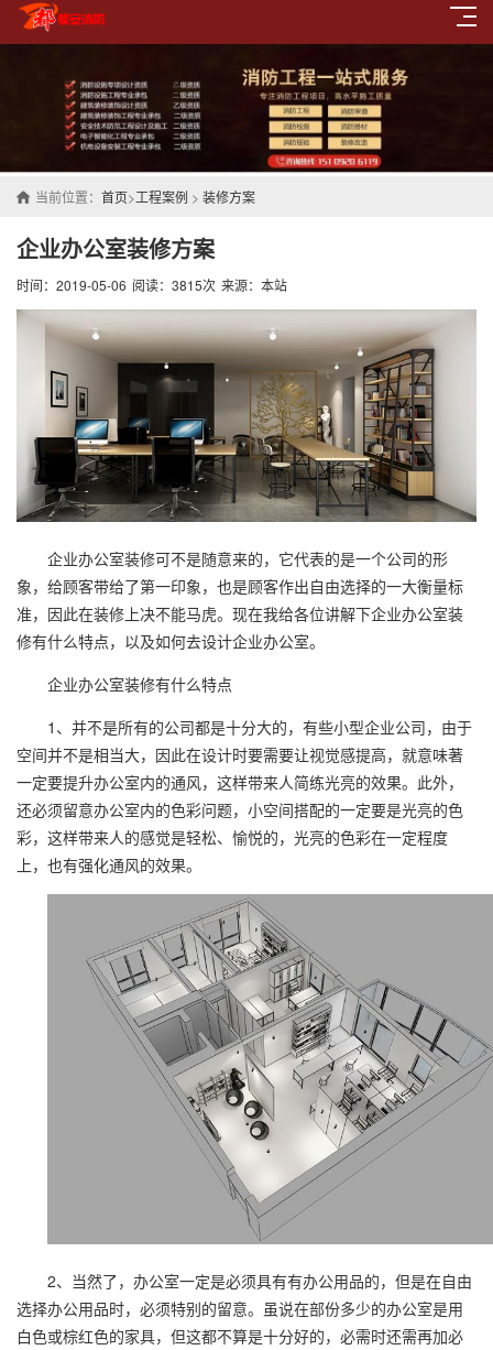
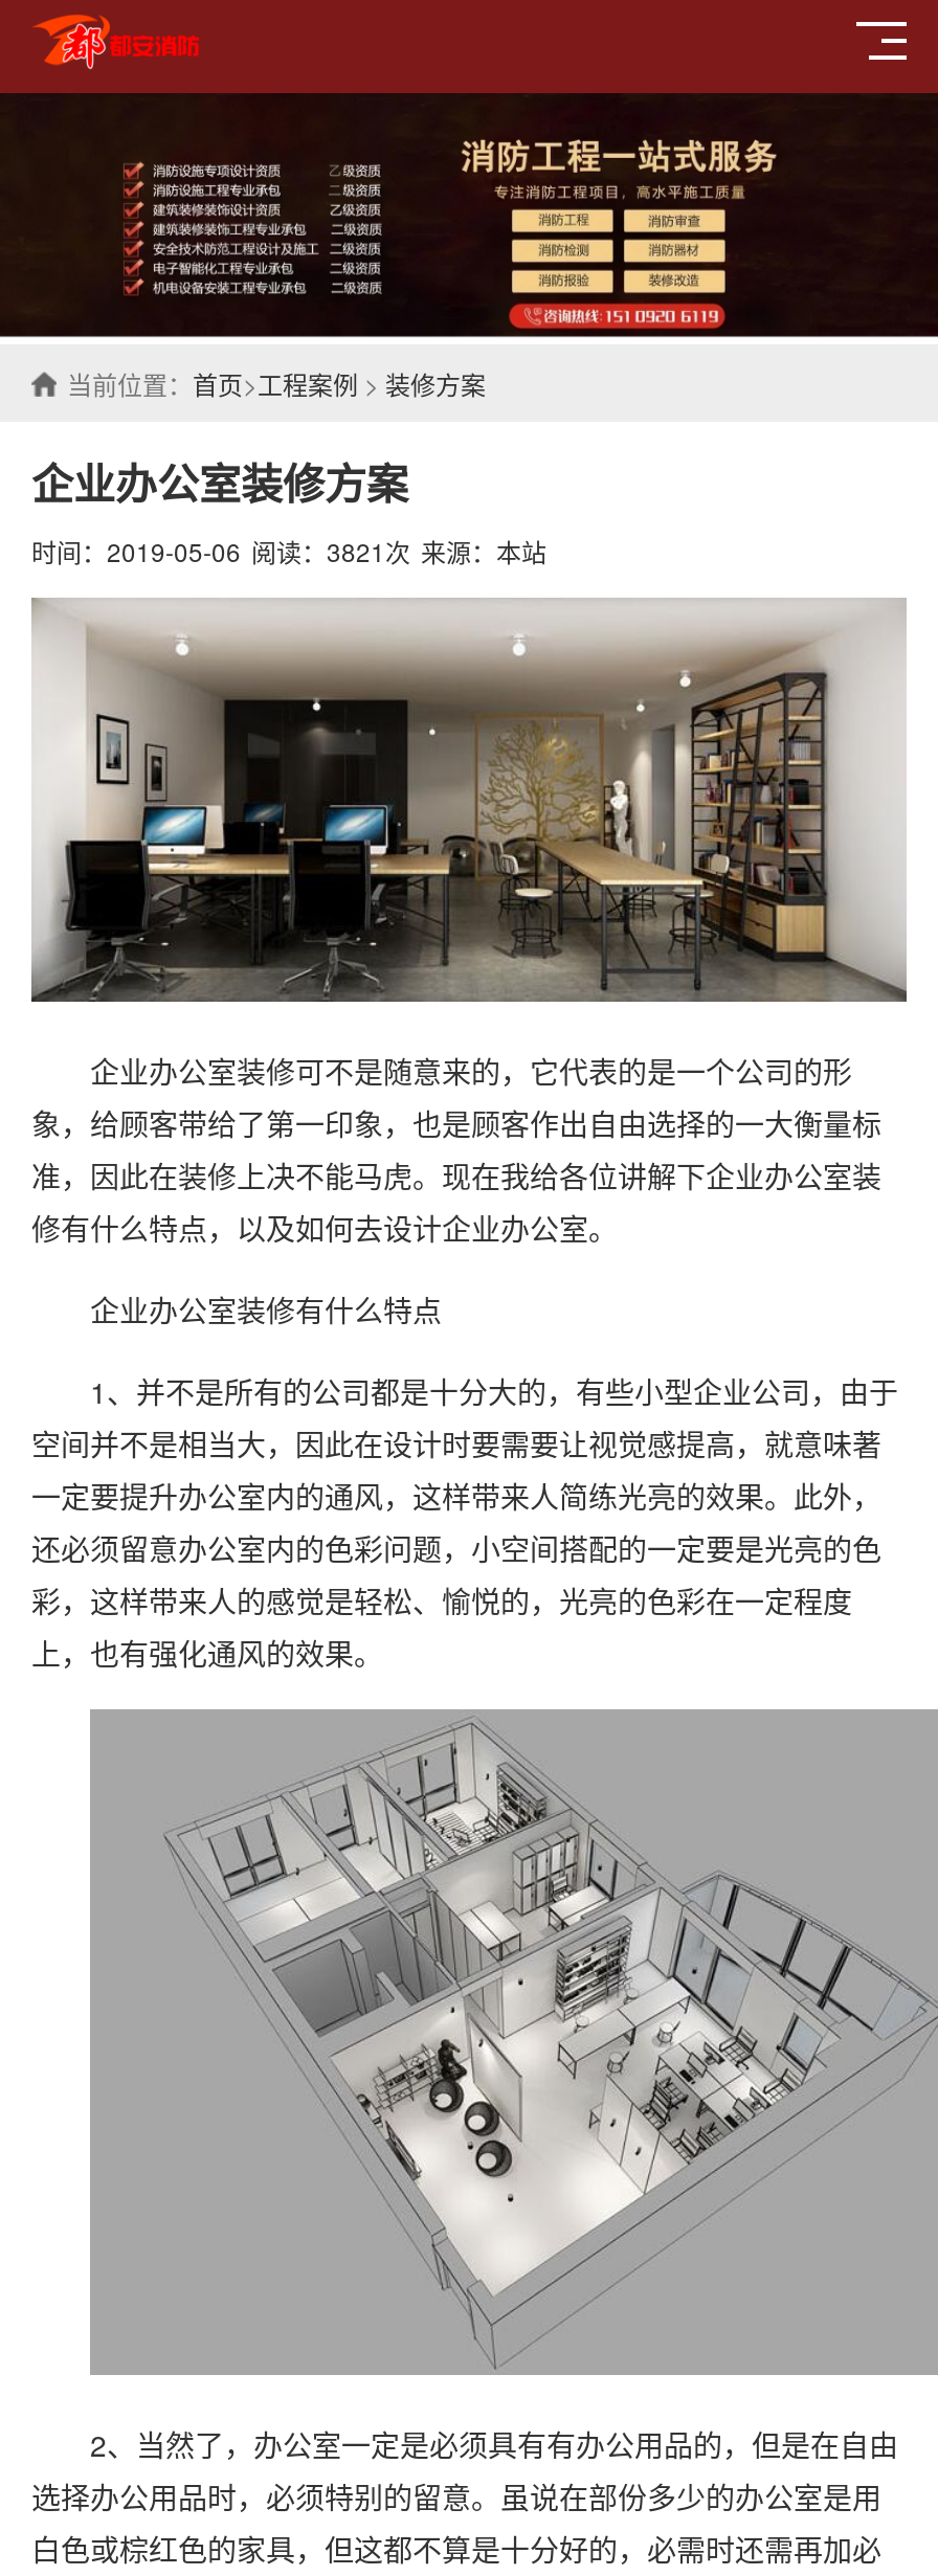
[17,275,287,294] 时间：2019-05-06 阅读：3815次 来源：本站 -> [31,533,546,568] 时间：2019-05-06 阅读：3821次 来源：本站

